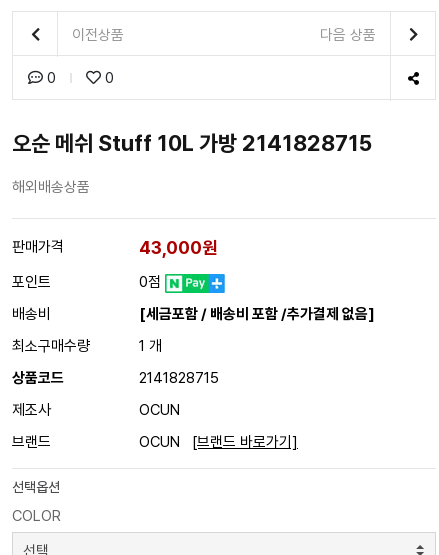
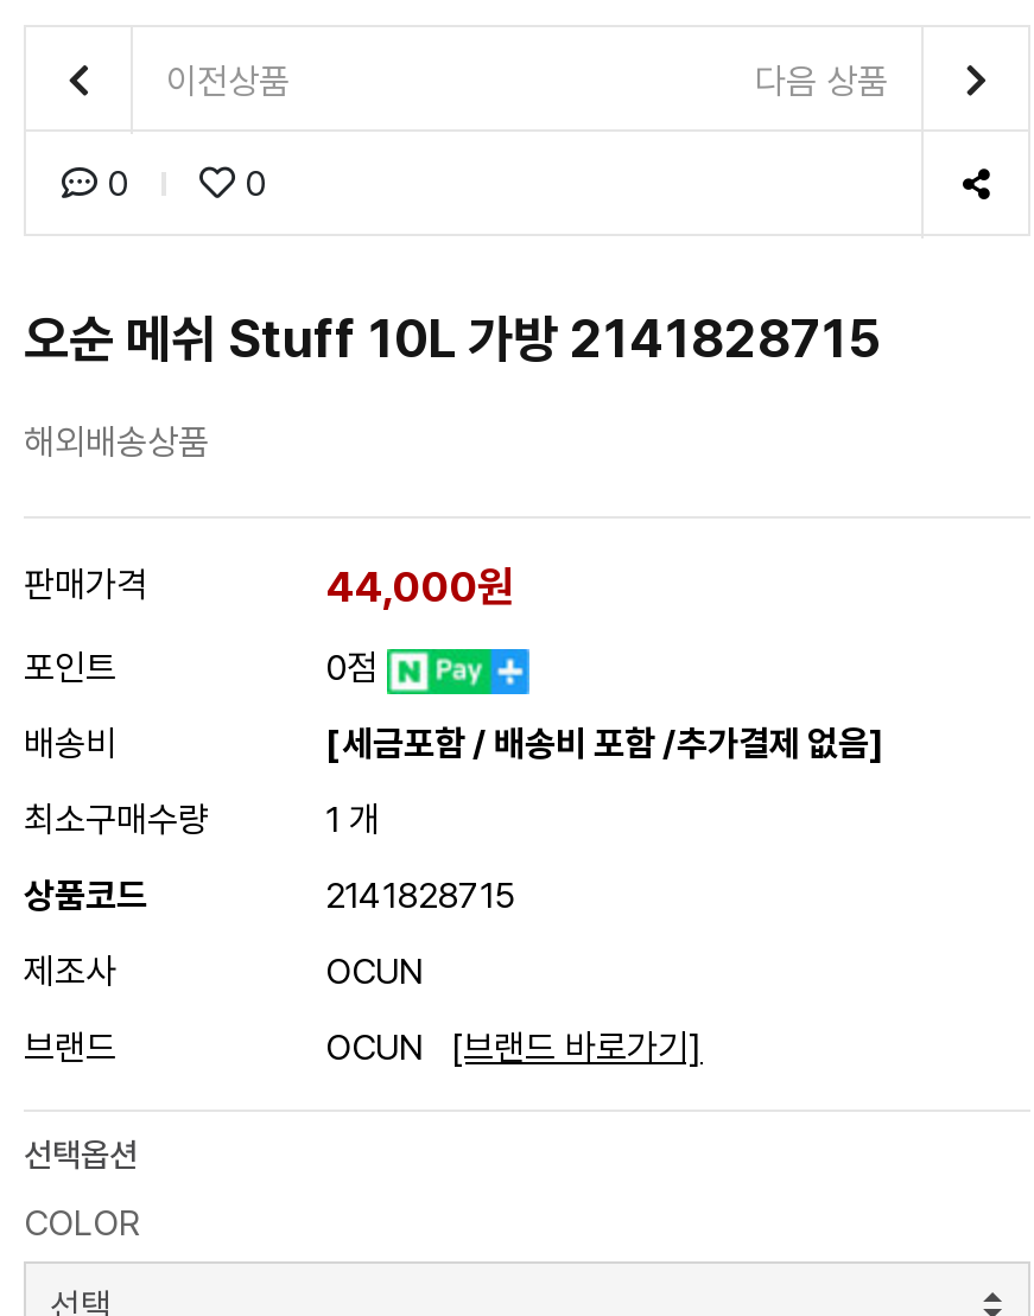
[139,237,218,258] 43,000원 -> [325,561,515,611] 44,000원

